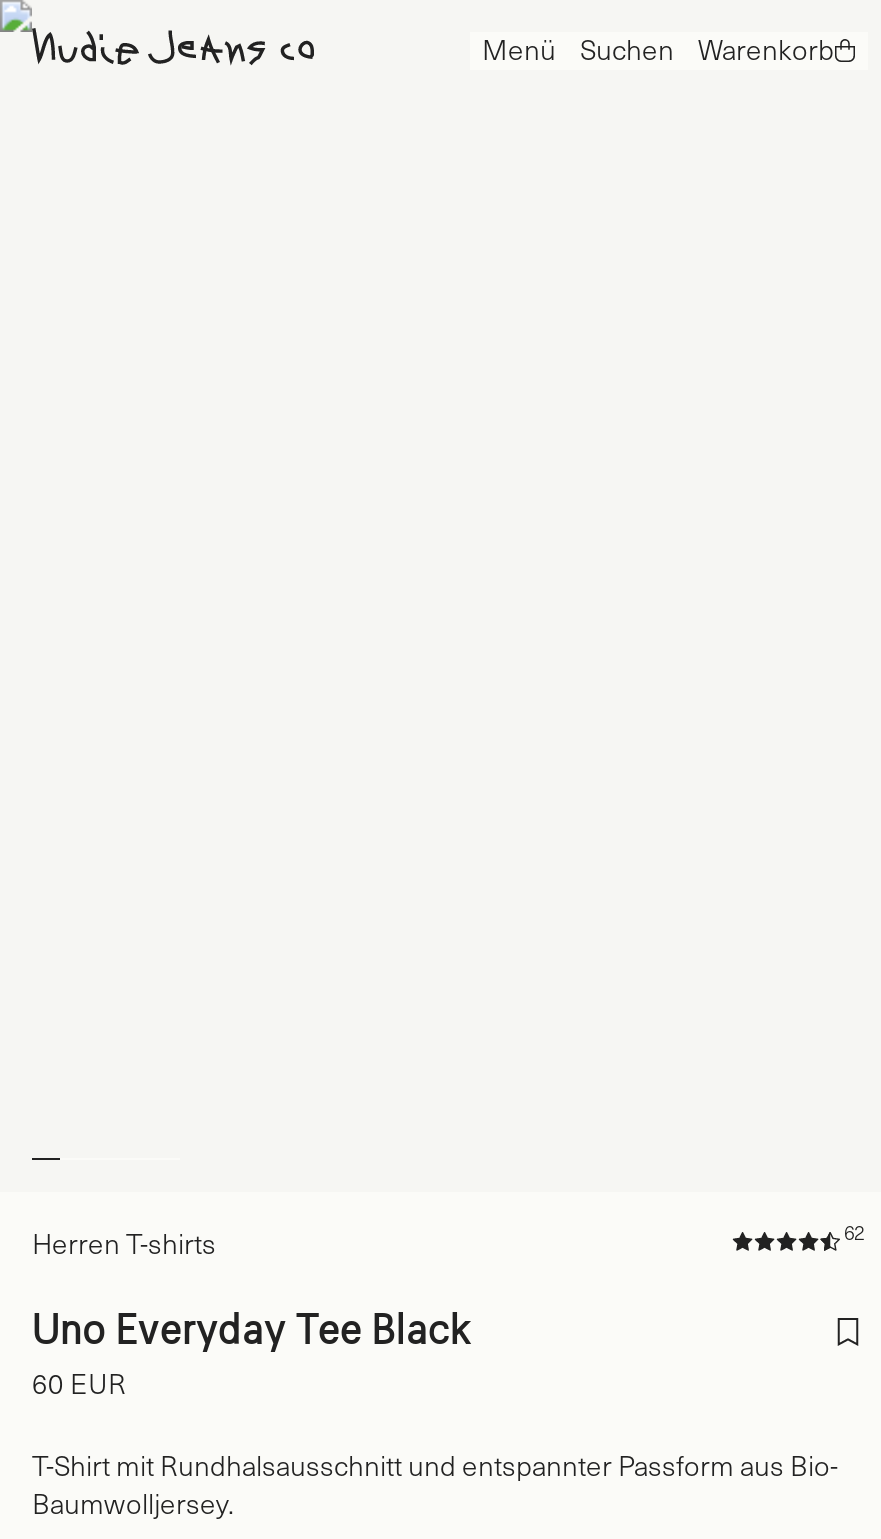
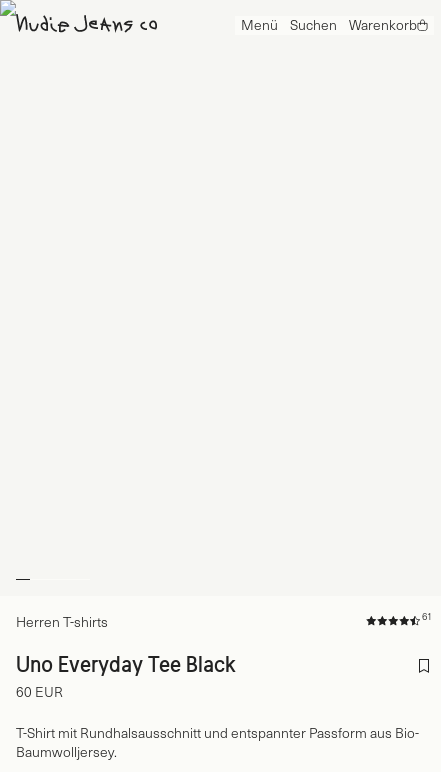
[844,1219,864,1247] 62 -> [422,609,432,623] 61

